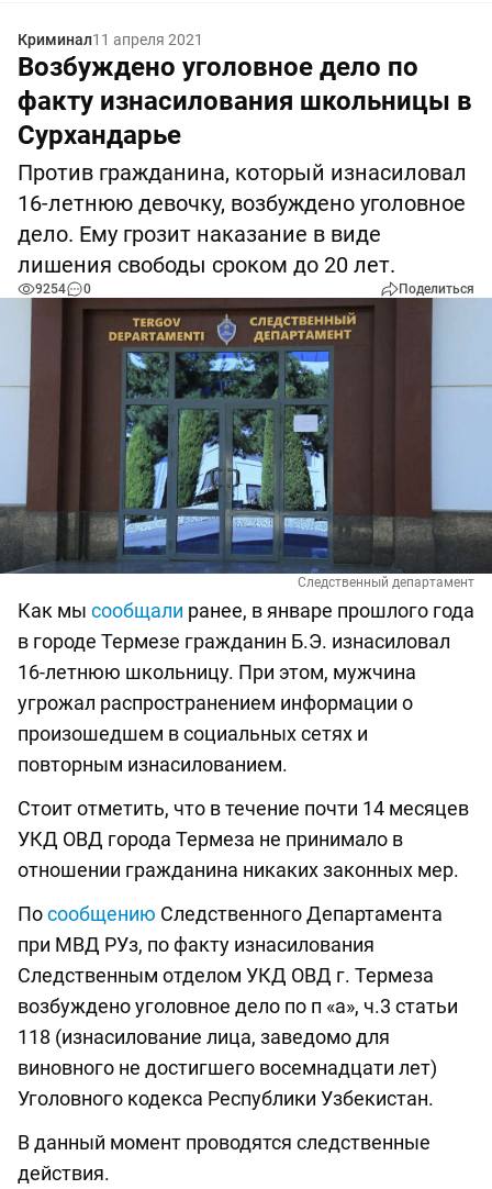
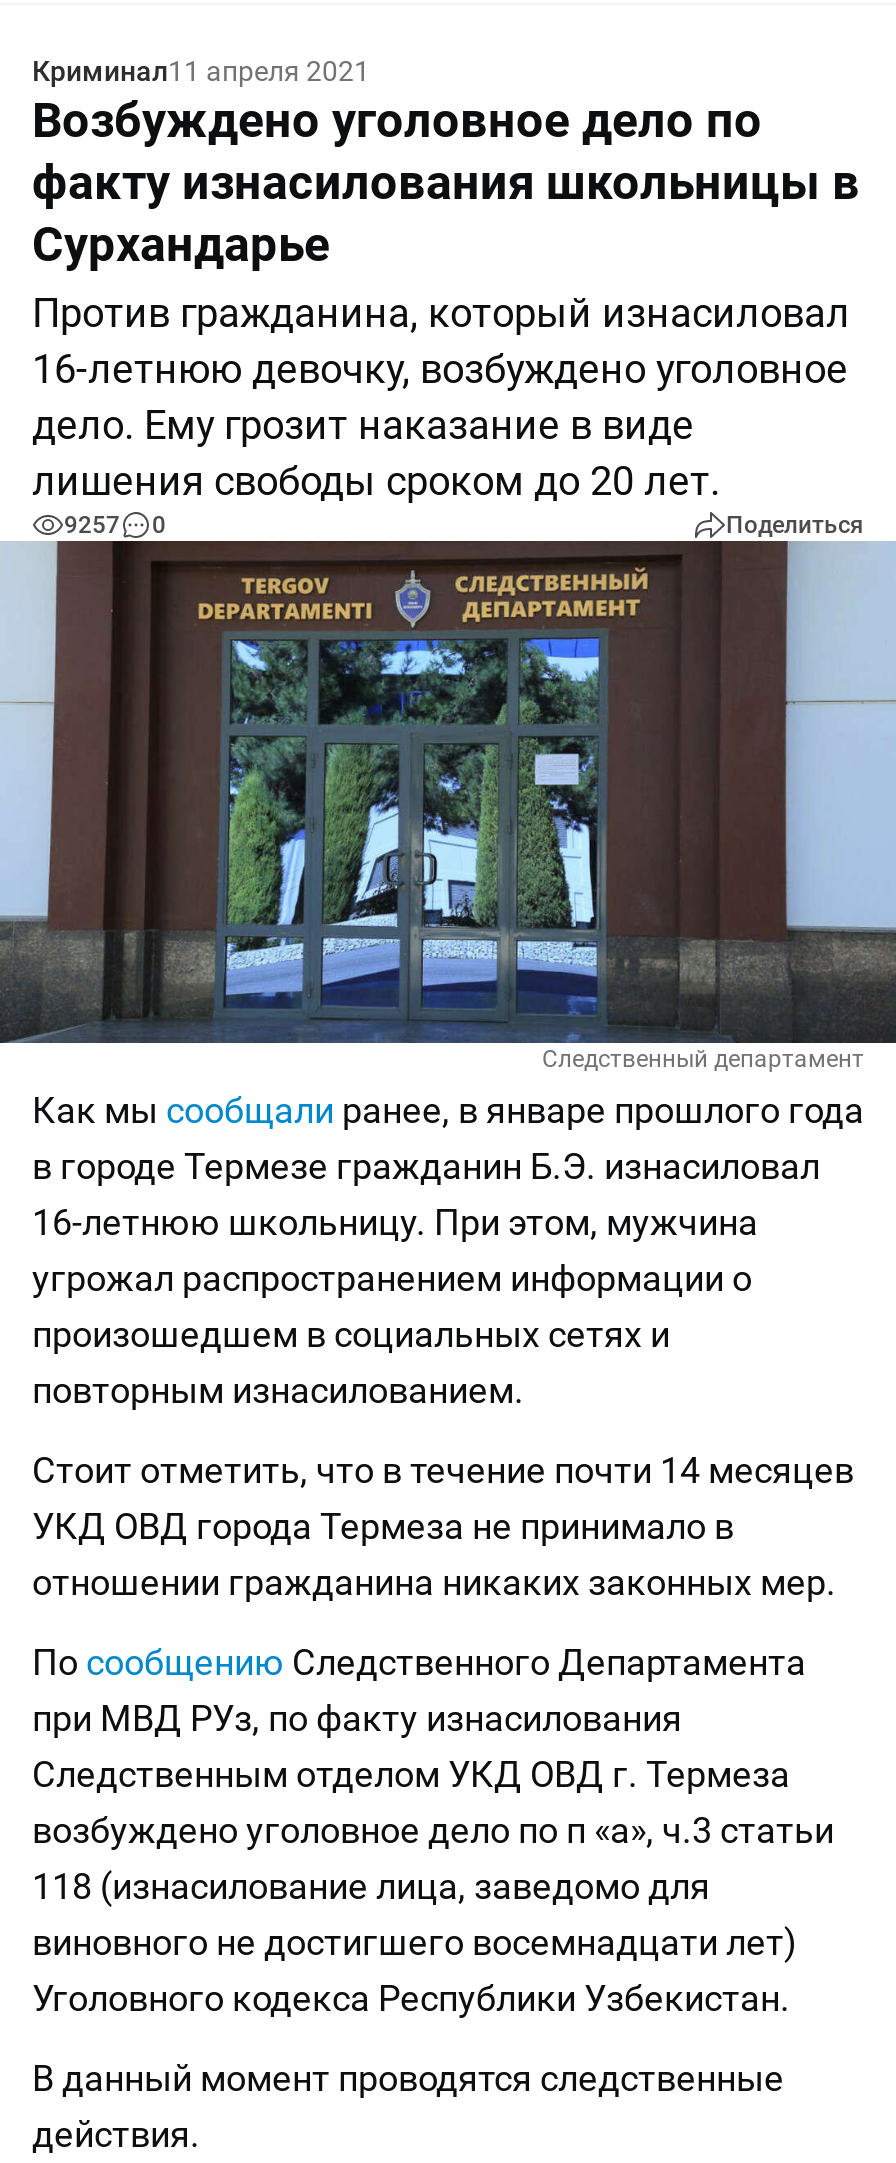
[35,281,91,297] 9254 0 -> [64,511,166,539] 9257 0

